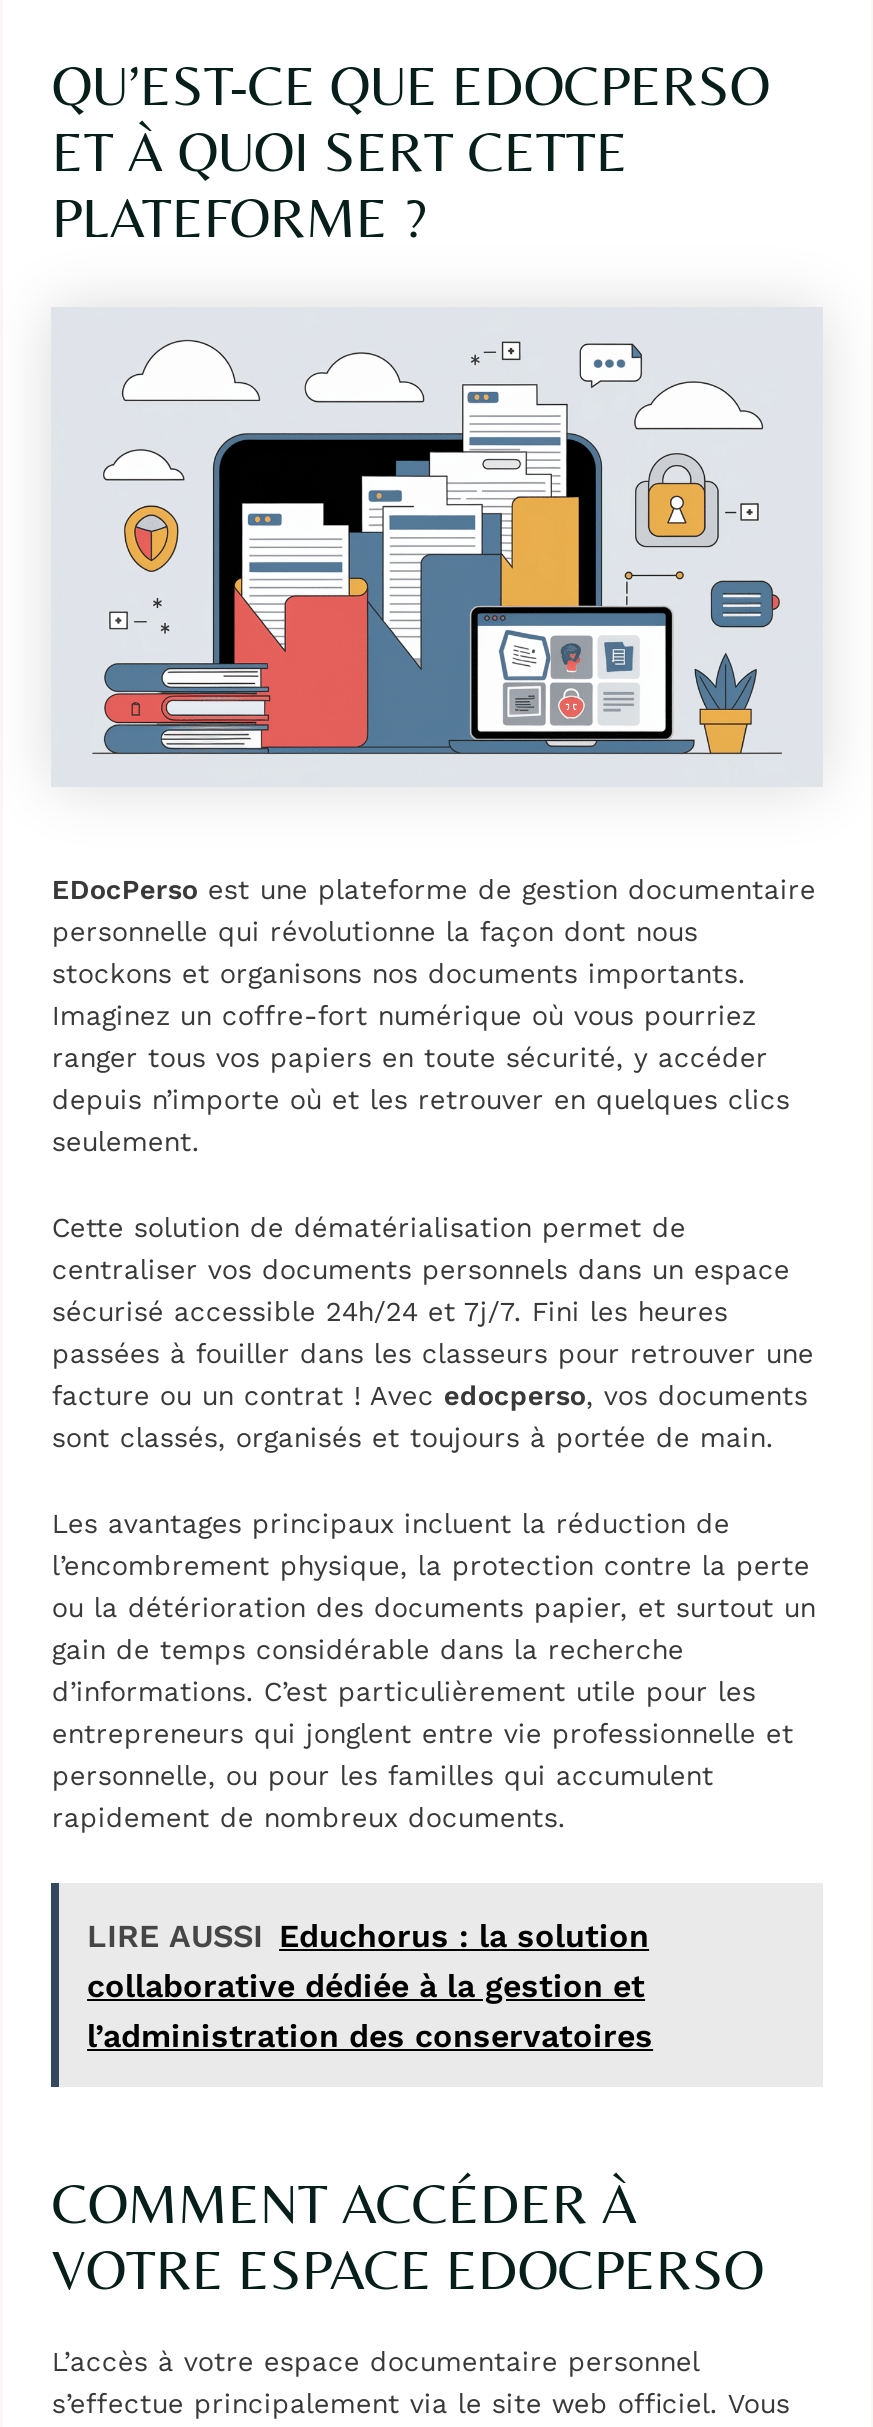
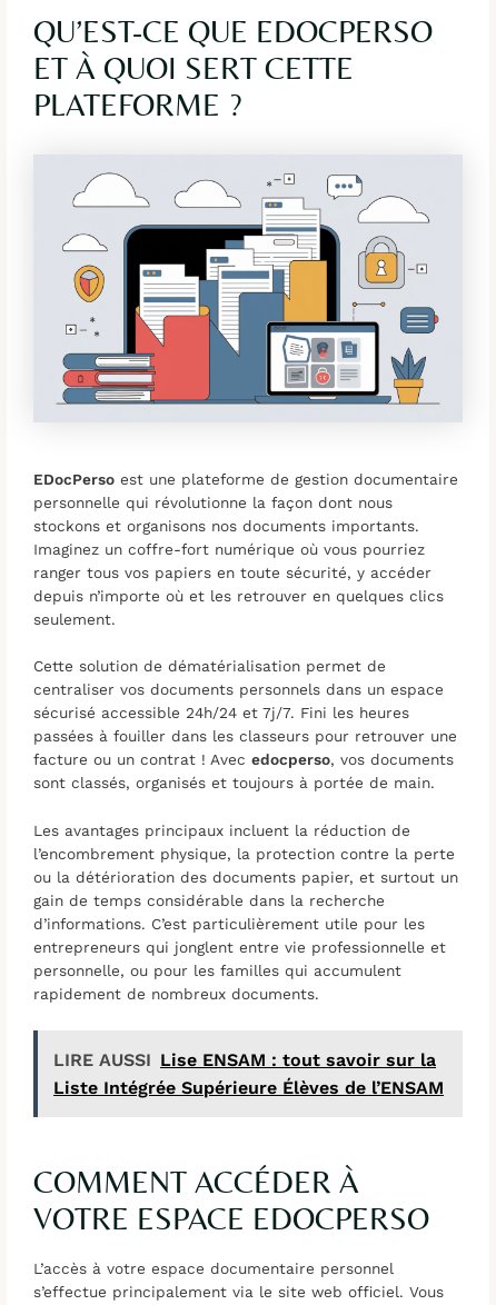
[87,1917,653,2055] LIRE AUSSI Educhorus : la solution | collaborative dédiée à la gestion et | l’administration des conservatoires -> [53,1049,444,1098] LIRE AUSSI Lise ENSAM : tout savoir sur la | Liste Intégrée Supérieure Élèves de l’ENSAM

